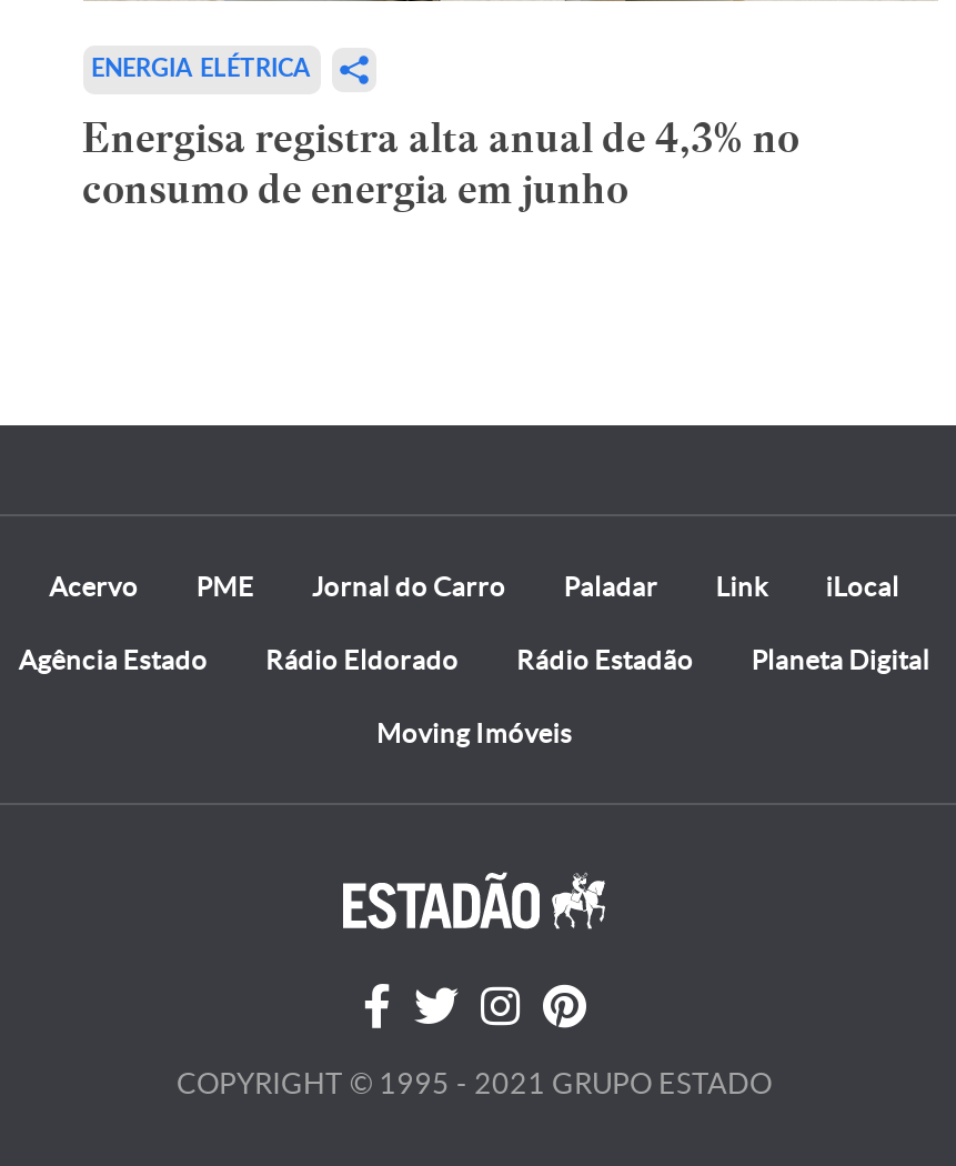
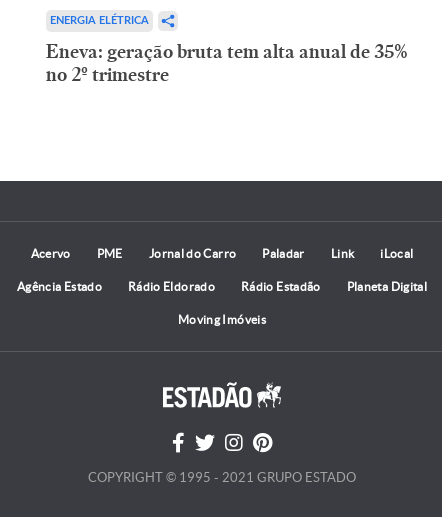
[82,112,799,214] Energisa registra alta anual de 4,3% no | consumo de energia em junho -> [45,40,407,86] Eneva: geração bruta tem alta anual de 35% | no 2º trimestre

